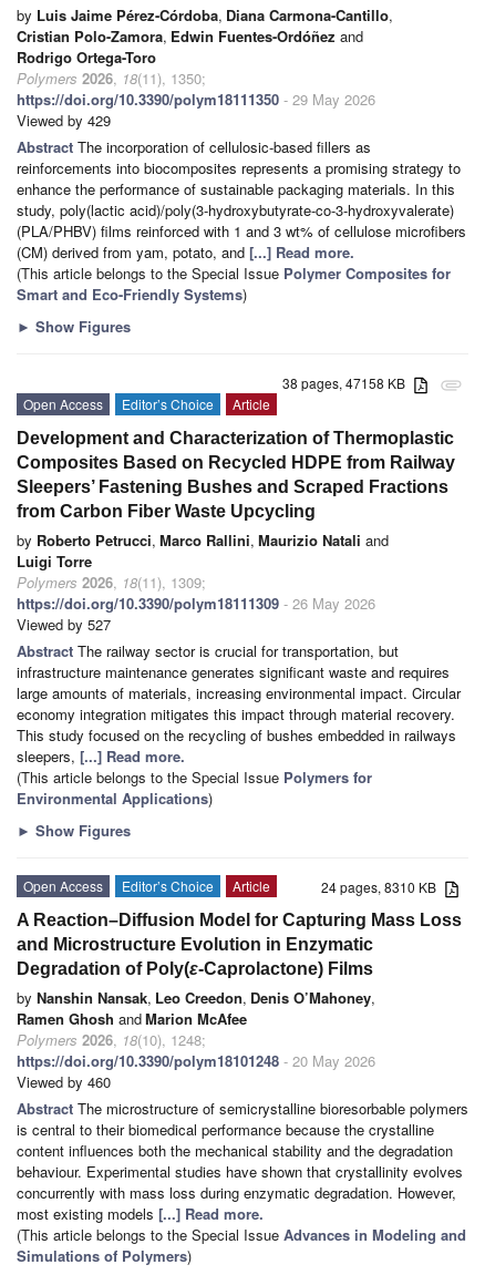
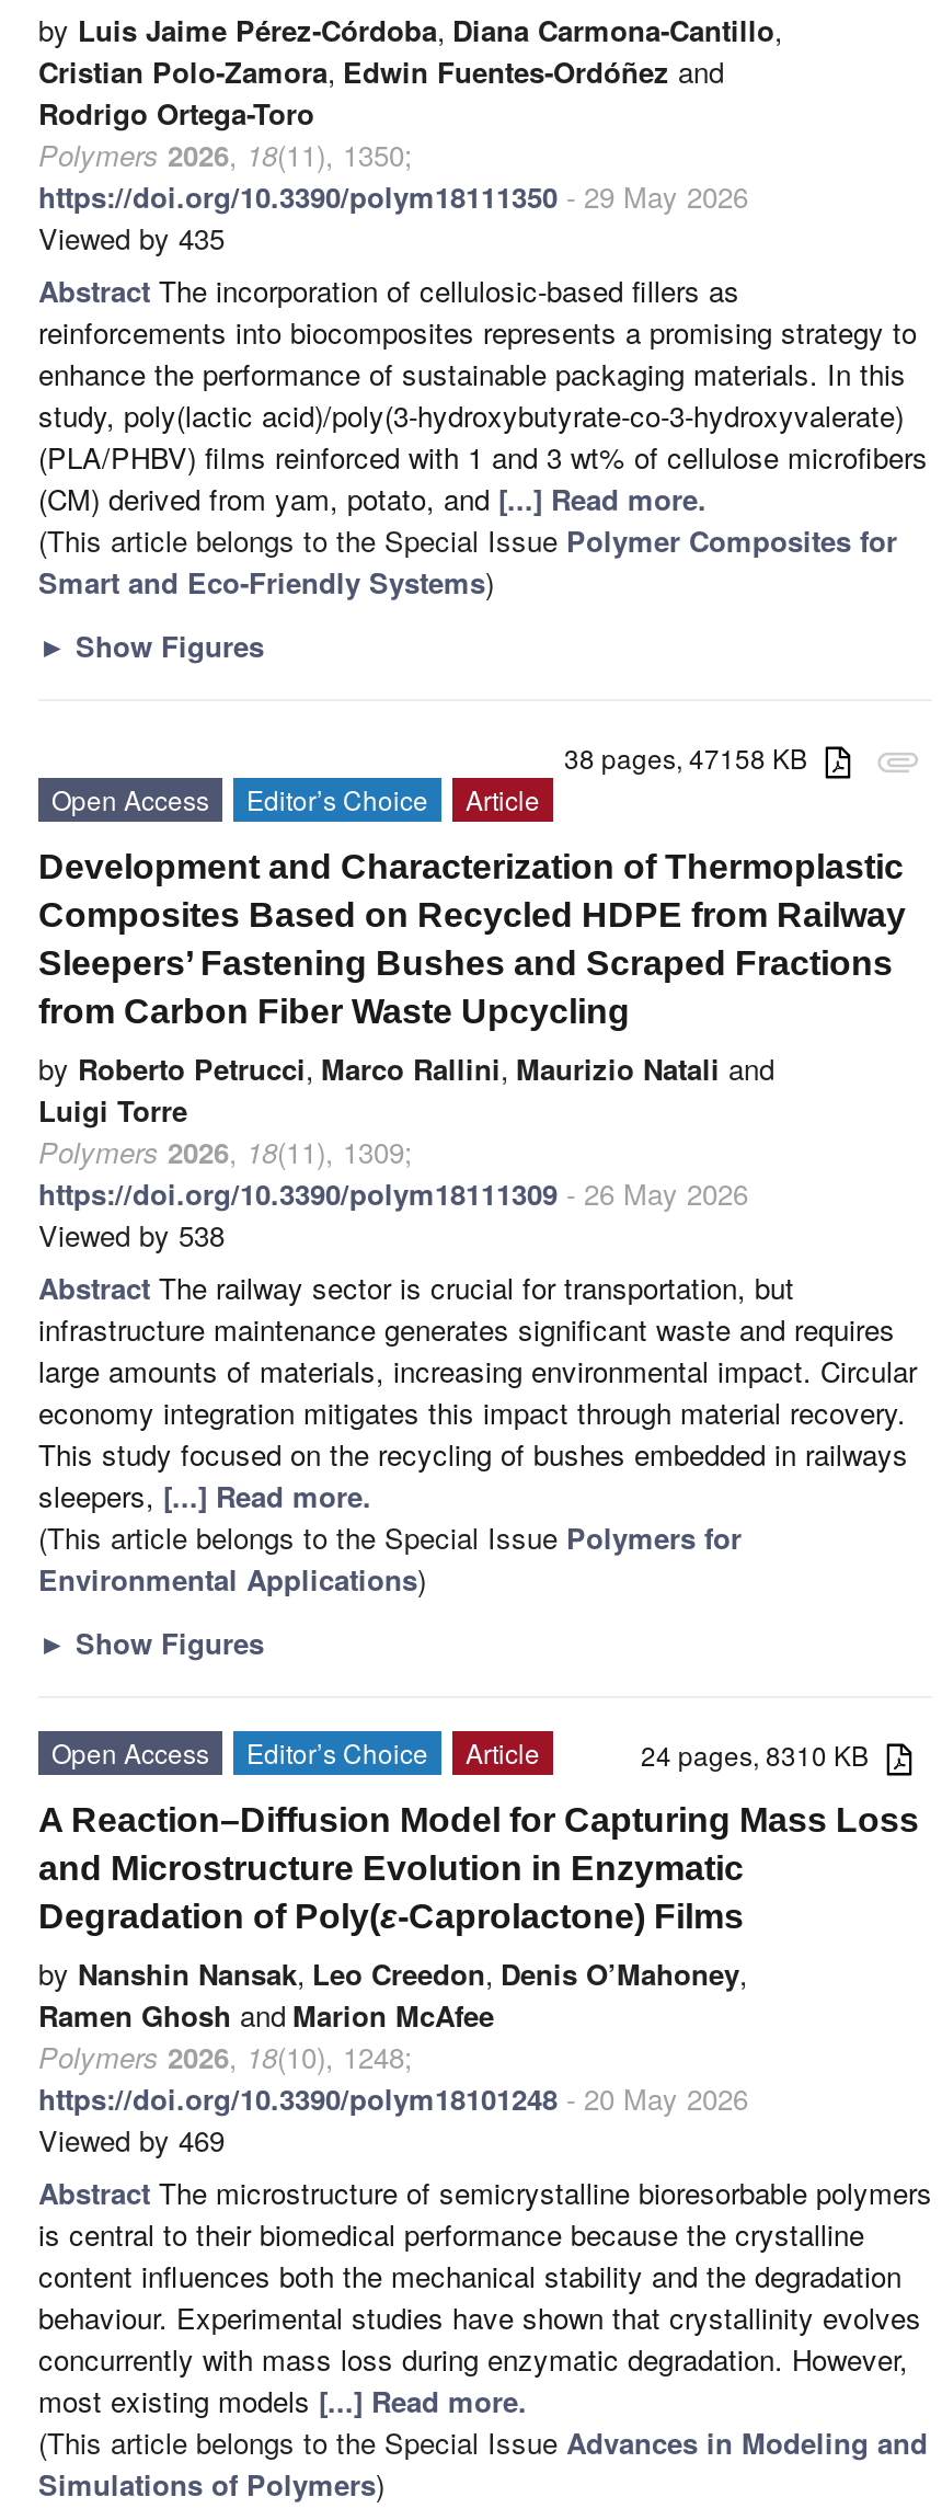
[17,110,111,131] Viewed by 429 -> [38,218,225,260] Viewed by 435
[17,614,111,635] Viewed by 527 -> [38,1215,225,1257] Viewed by 538
[17,1072,111,1093] Viewed by 460 -> [38,2120,225,2162] Viewed by 469

